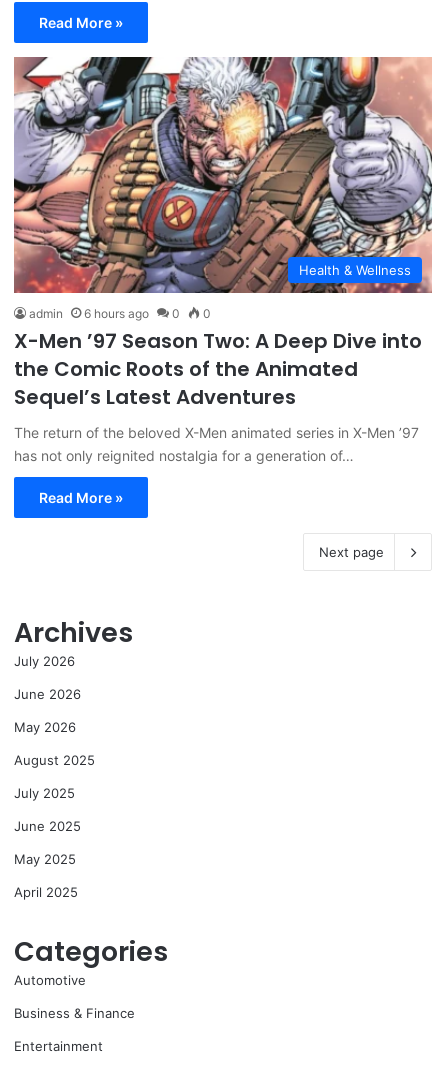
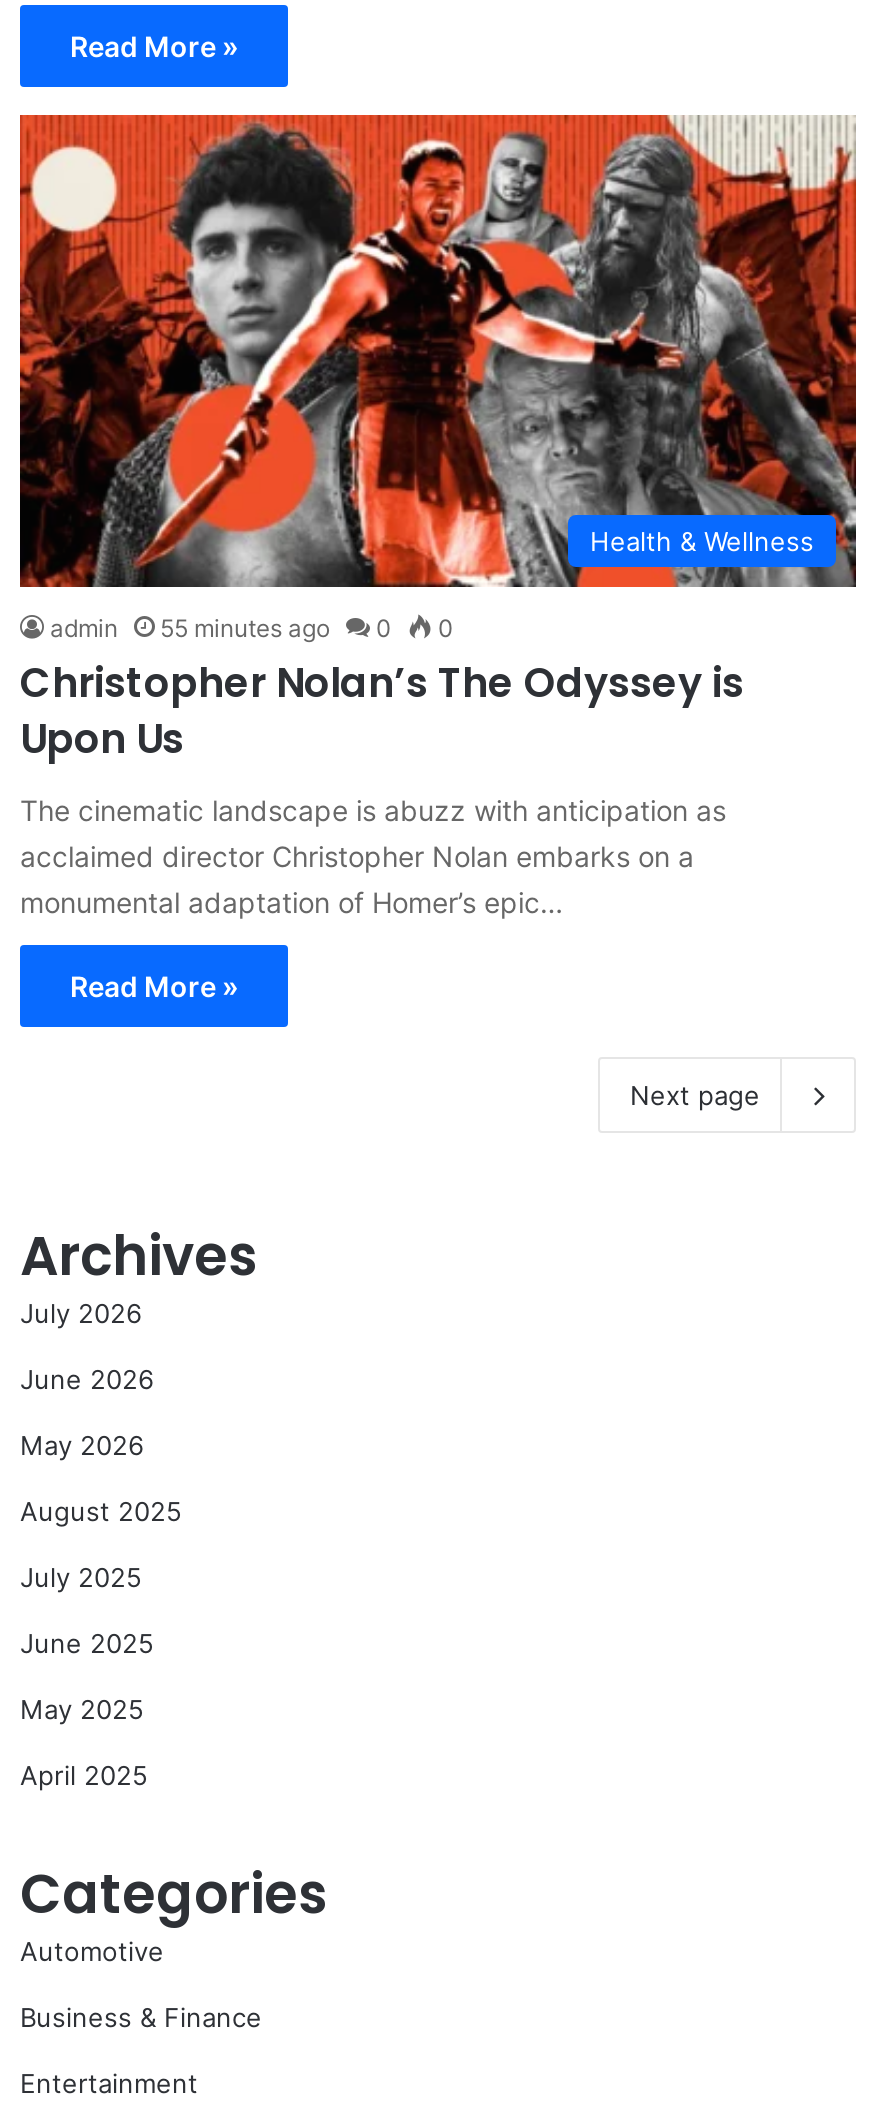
[13,56,433,321] [image] | admin 6 hours ago 0 0 -> [18,112,858,642] [image] | admin 55 minutes ago 0 0
[14,327,422,411] X-Men ’97 Season Two: A Deep Dive into | the Comic Roots of the Animated | Sequel’s Latest Adventures -> [20,654,744,766] Christopher Nolan’s The Odyssey is | Upon Us
[14,424,419,464] The return of the beloved X-Men animated series in X-Men ’97 | has not only reignited nostalgia for a generation of… -> [20,792,726,918] The cinematic landscape is abuzz with anticipation as | acclaimed director Christopher Nolan embarks on a | monumental adaptation of Homer’s epic…

